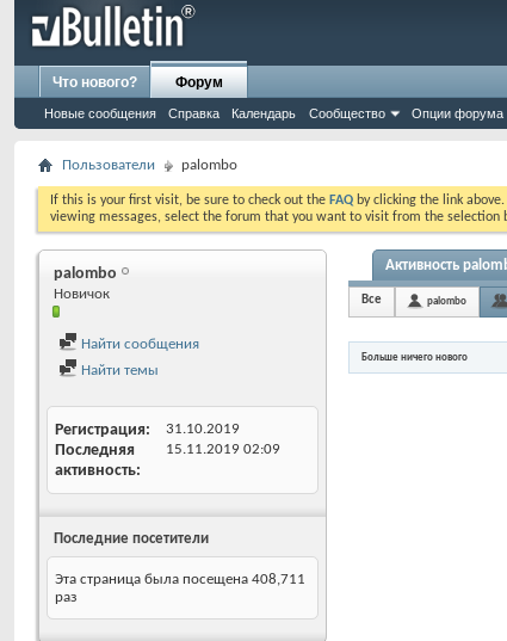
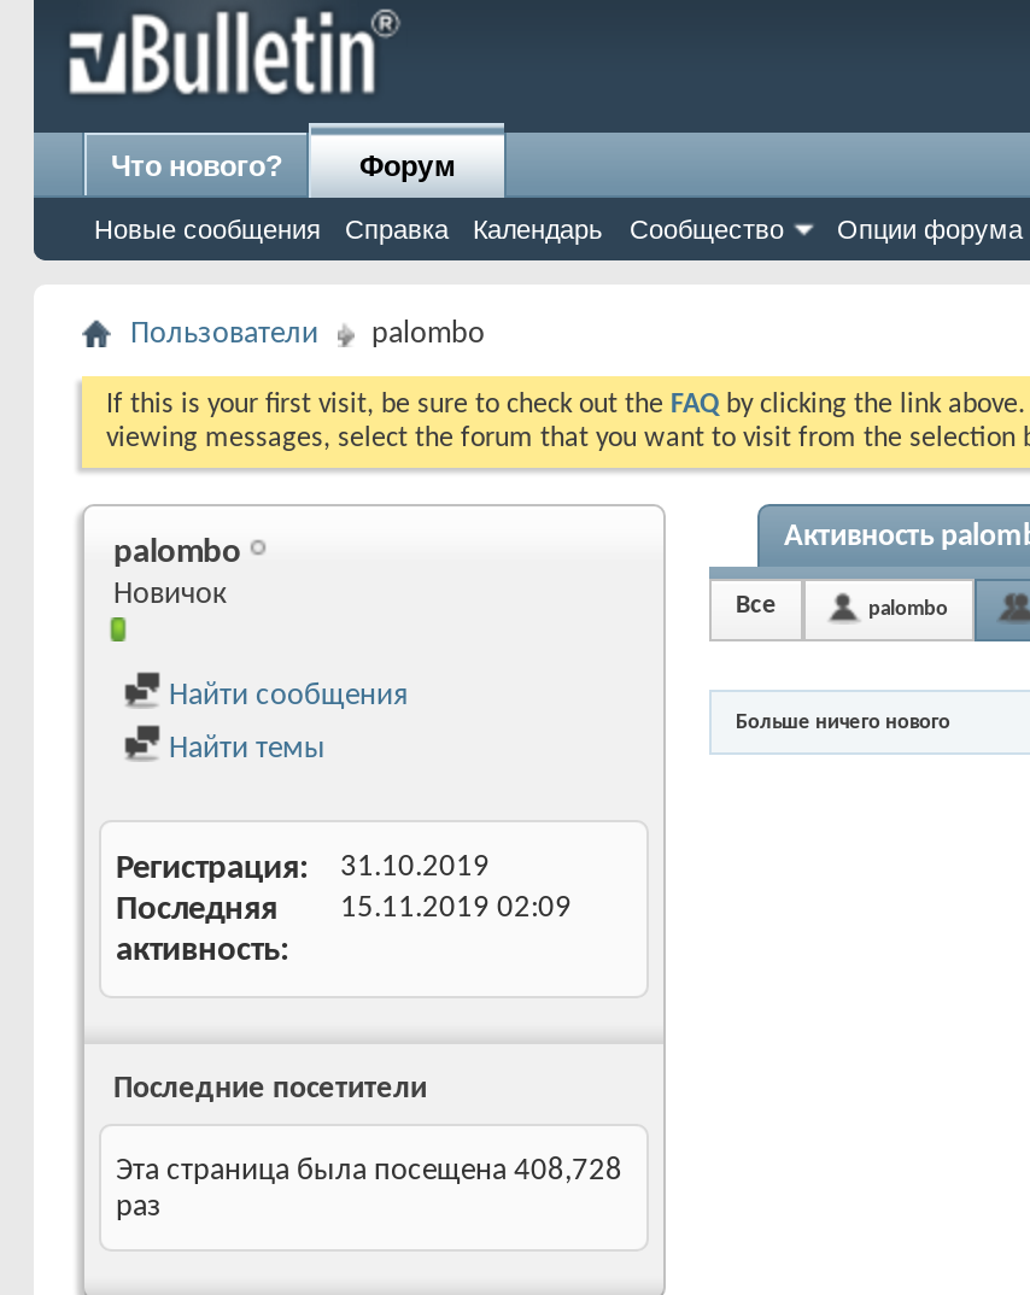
[55,572,305,587] Эта страница была посещена 408,711 -> [116,1155,622,1186] Эта страница была посещена 408,728

